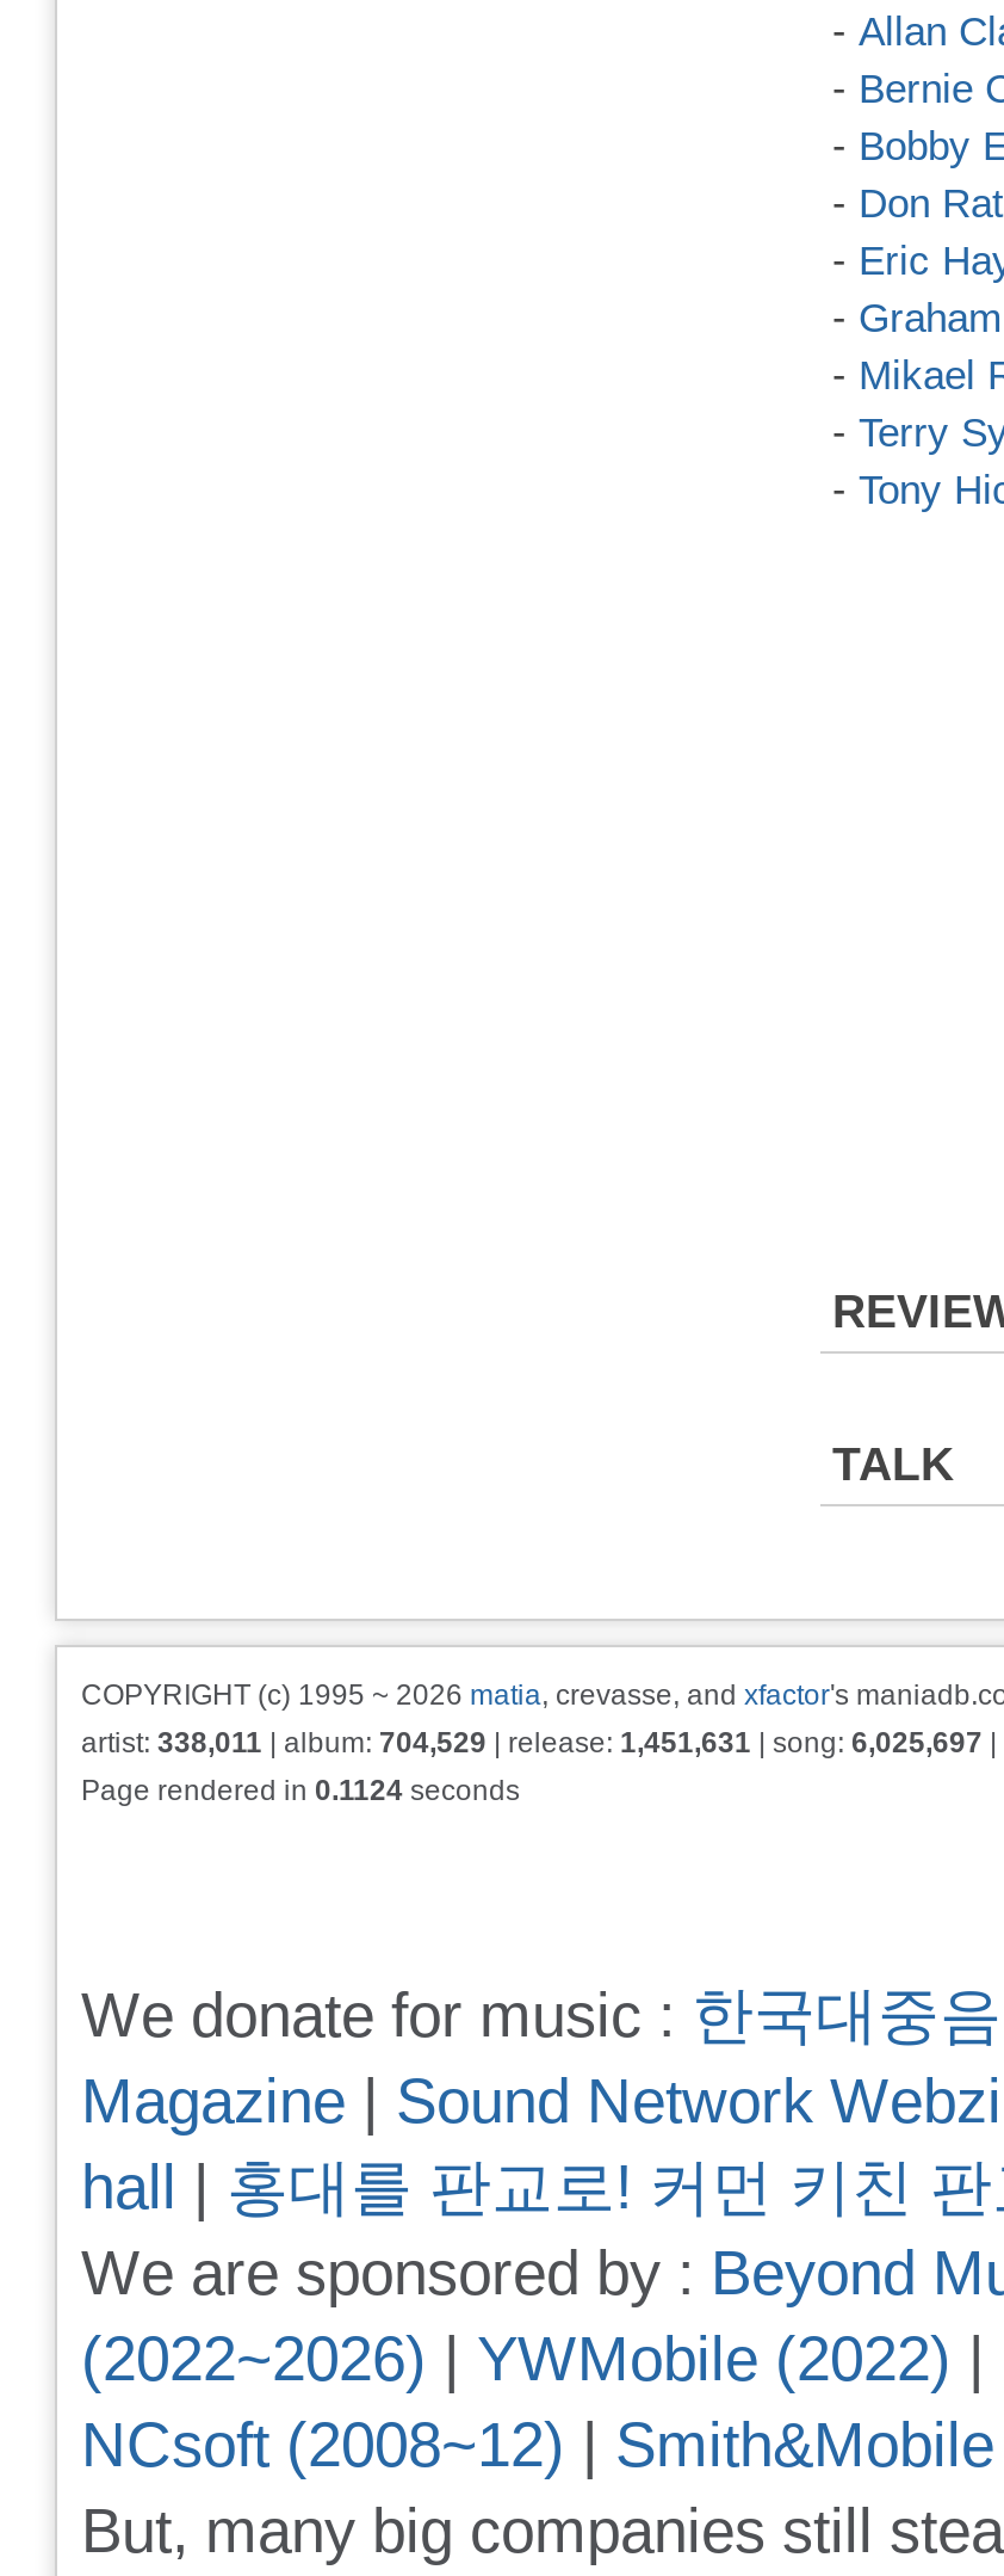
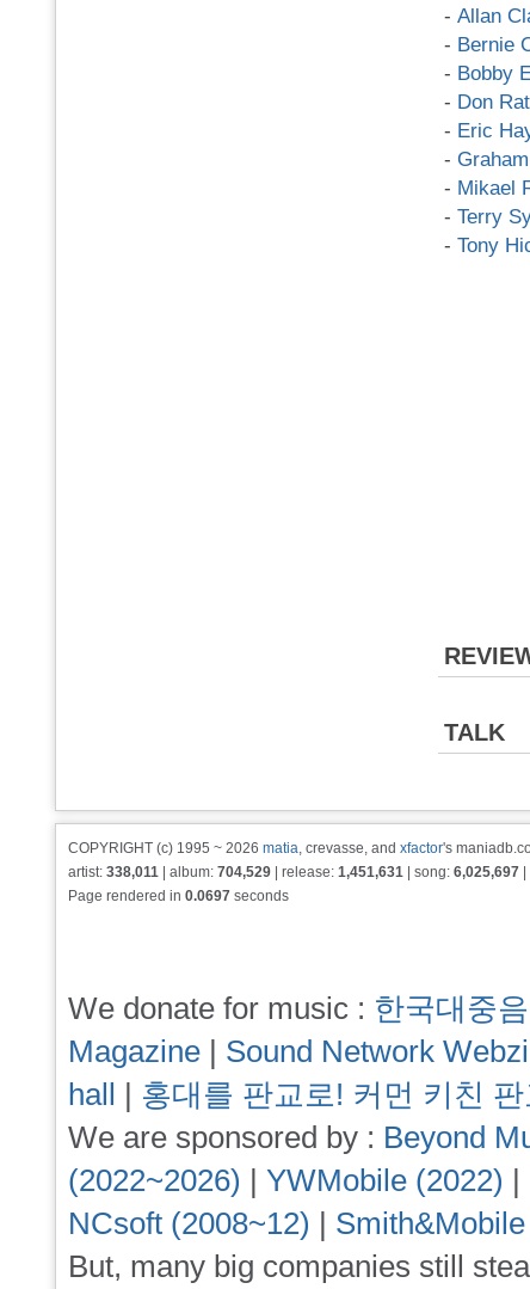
[81,1774,520,1807] Page rendered in 0.1124 seconds -> [68,888,289,904] Page rendered in 0.0697 seconds

